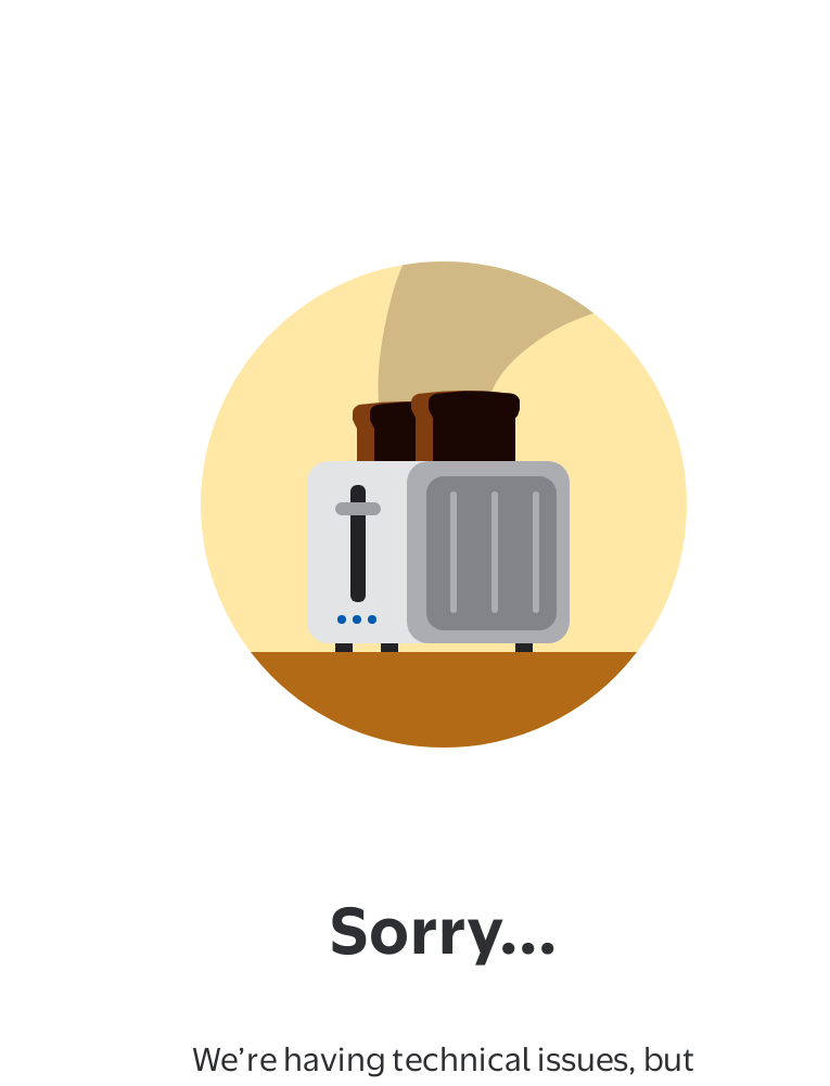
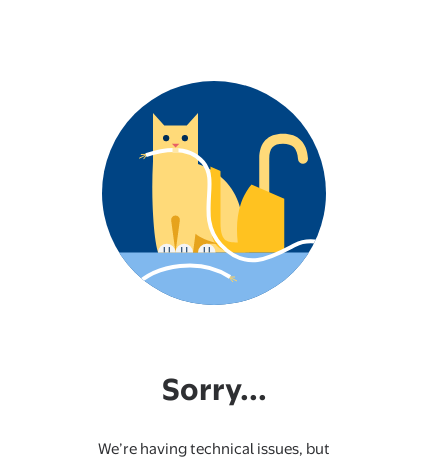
[201,259,687,750] [image] -> [101,80,327,306] [image]

